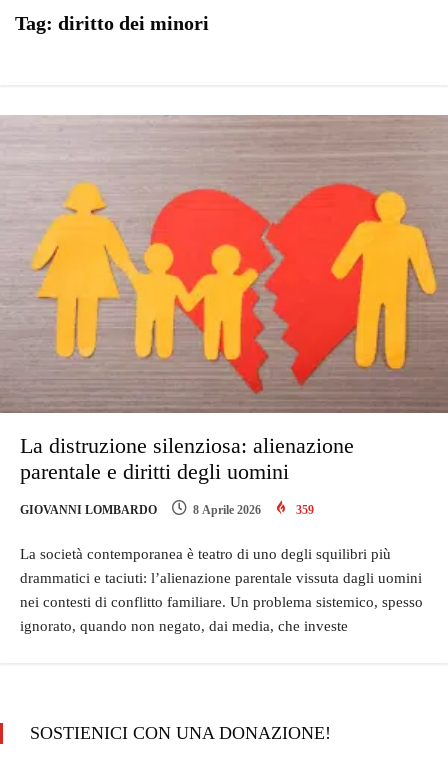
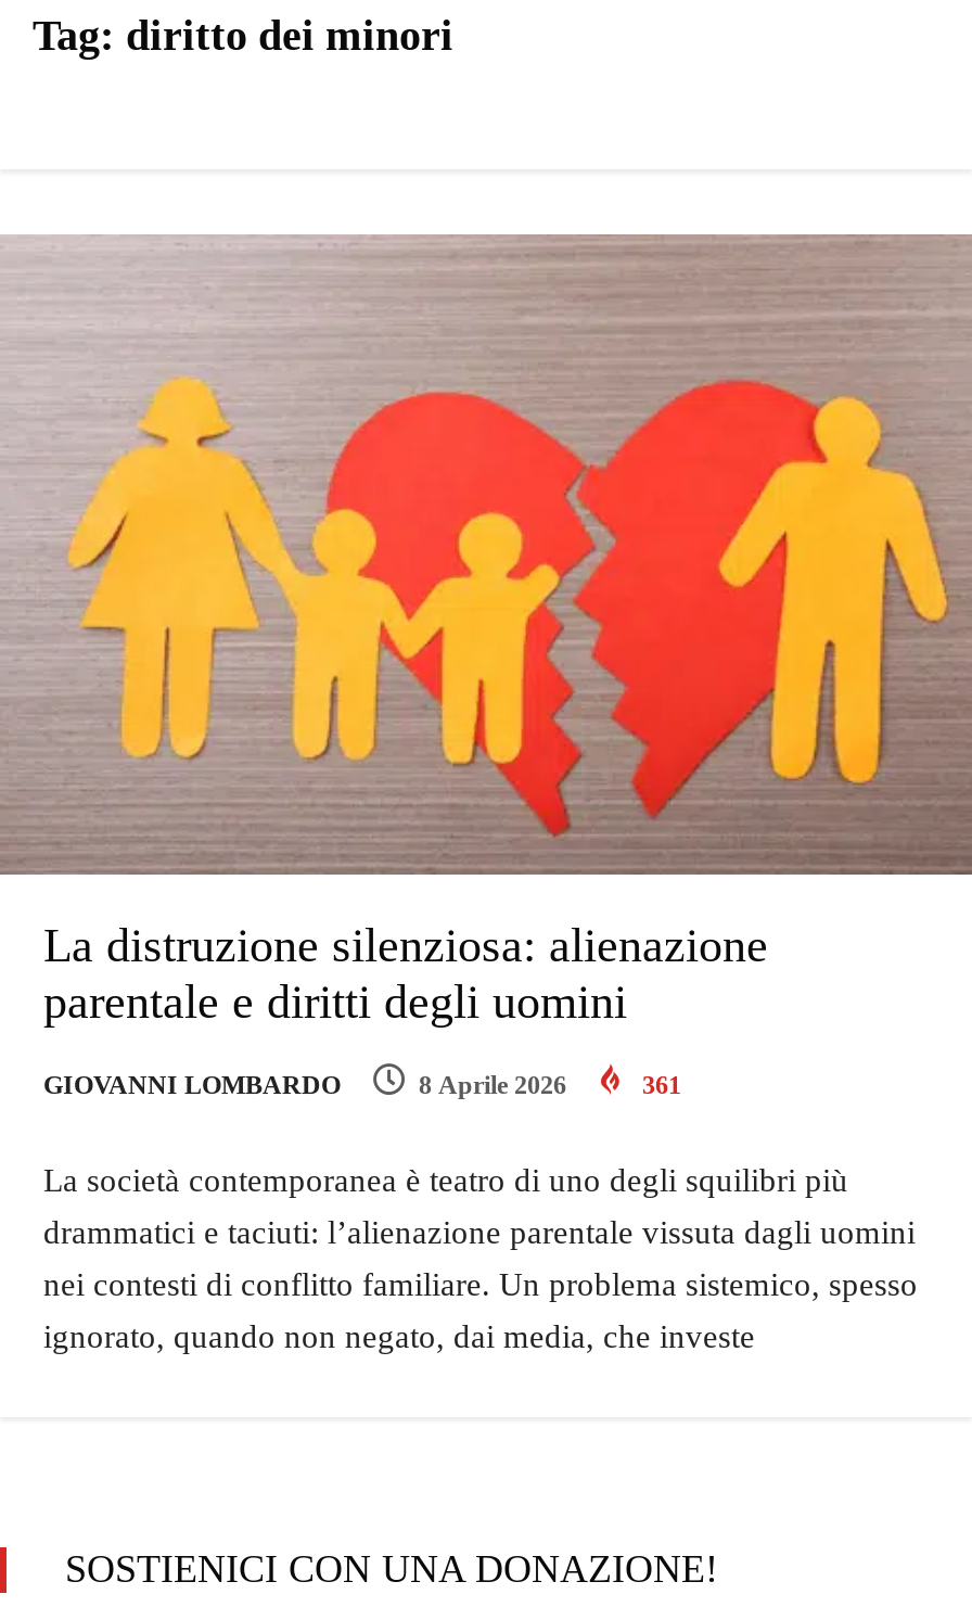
[293,503,314,517] 359 -> [636,1070,681,1101] 361

